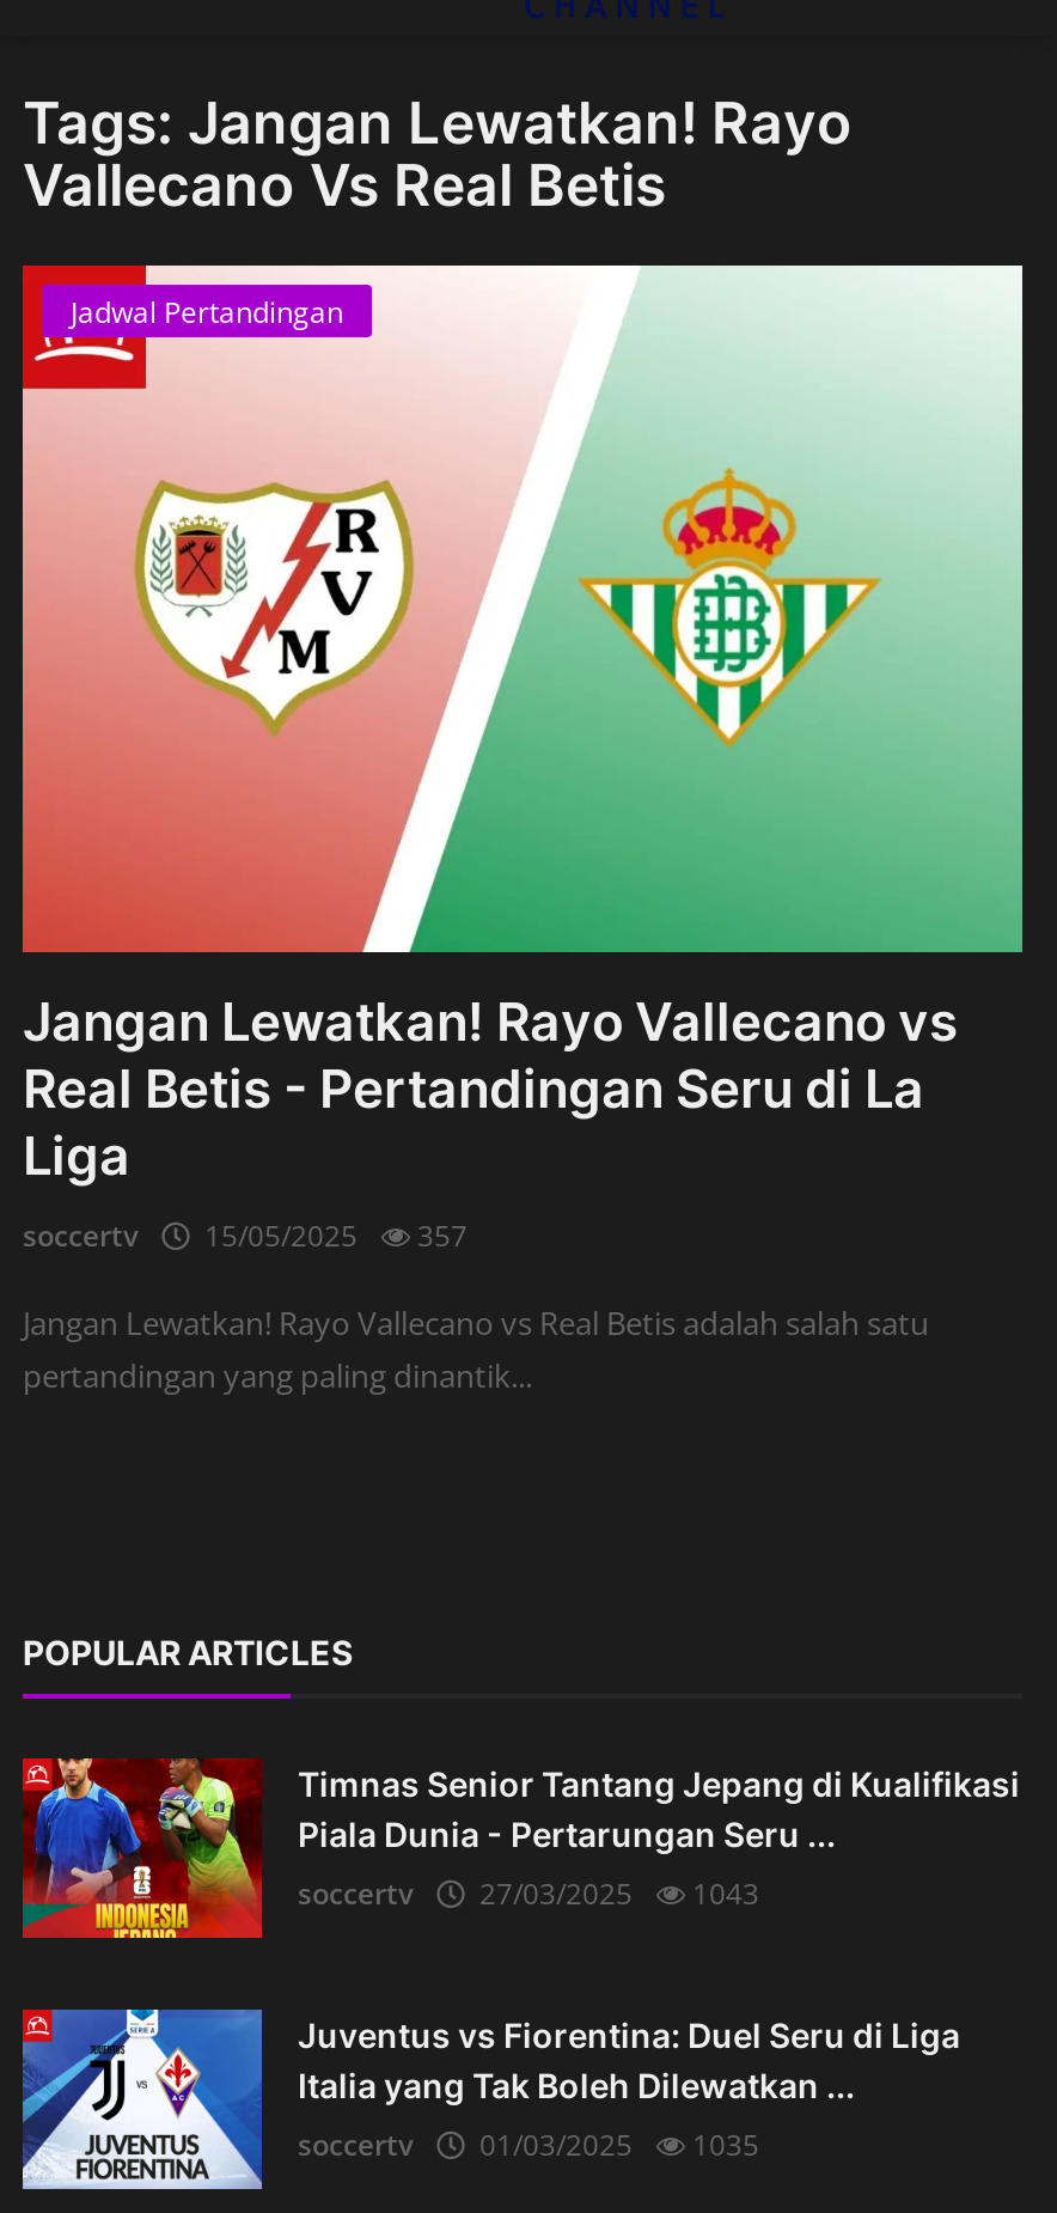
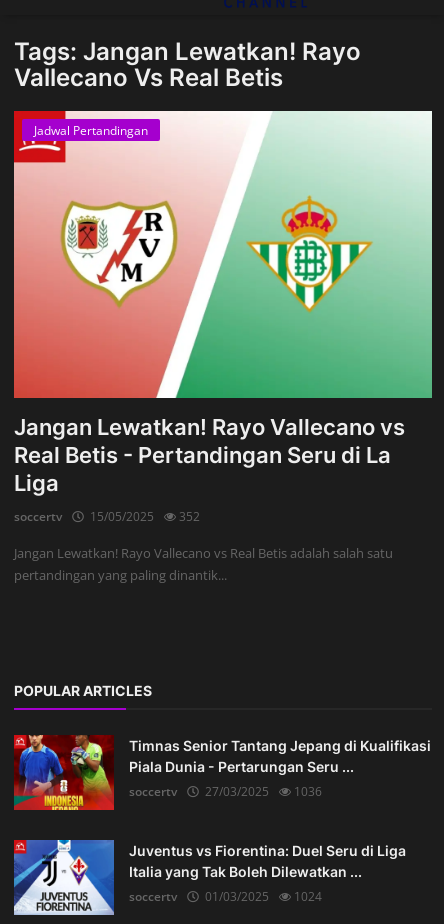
[23,1216,468,1257] soccertv 15/05/2025 357 -> [14,508,200,525] soccertv 15/05/2025 352
[298,1874,759,1915] soccertv 27/03/2025 1043 -> [129,783,322,800] soccertv 27/03/2025 1036
[298,2125,759,2166] soccertv 01/03/2025 1035 -> [129,888,322,905] soccertv 01/03/2025 1024

